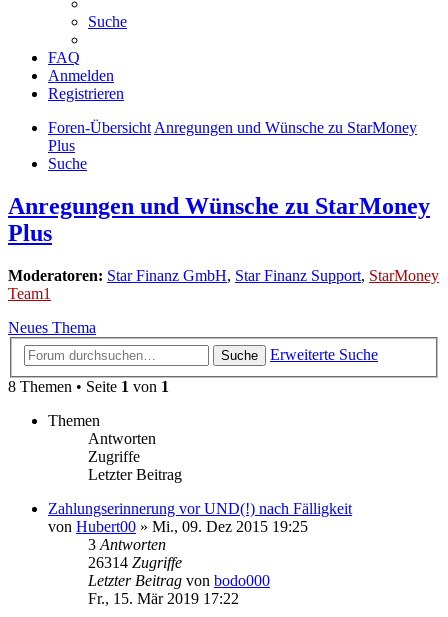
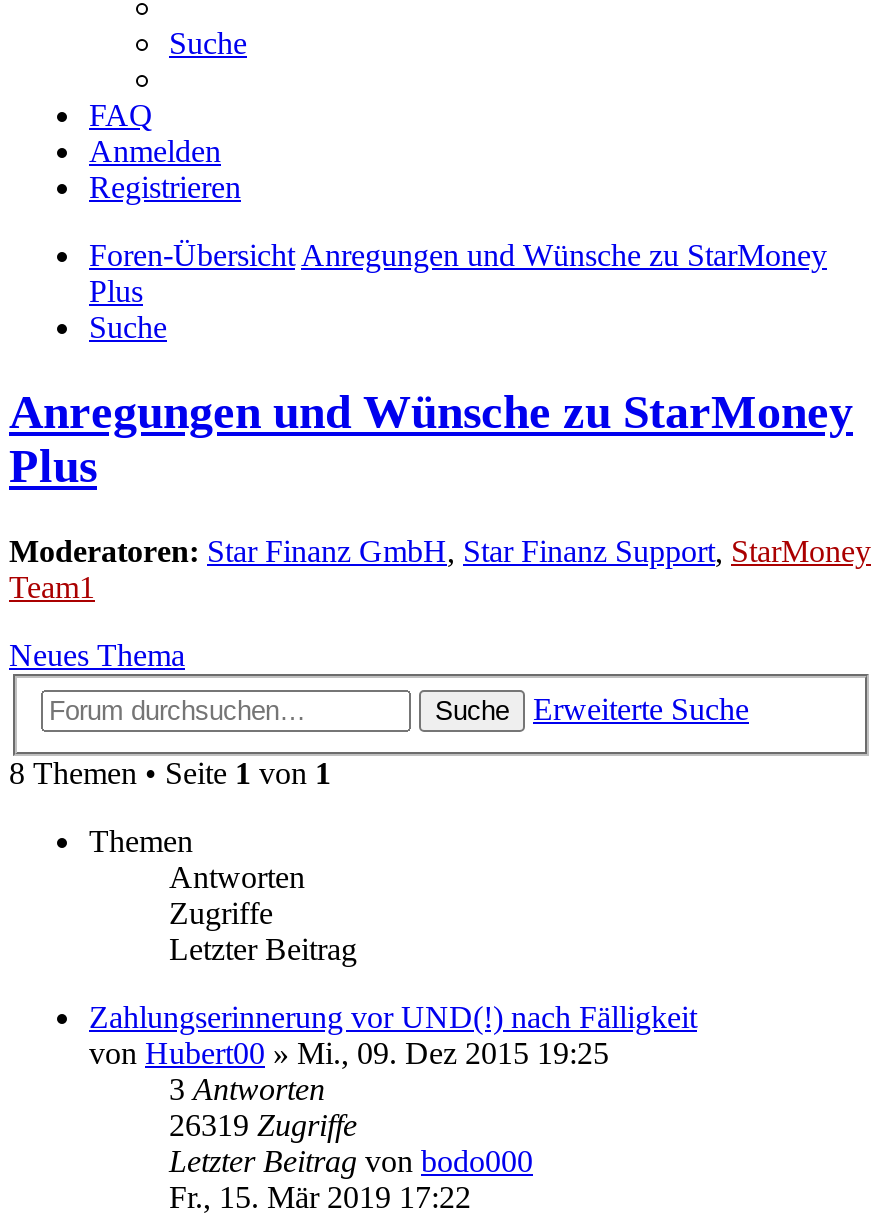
[88,554,182,571] 26314 Zugriffe -> [169,1108,357,1142] 26319 Zugriffe

